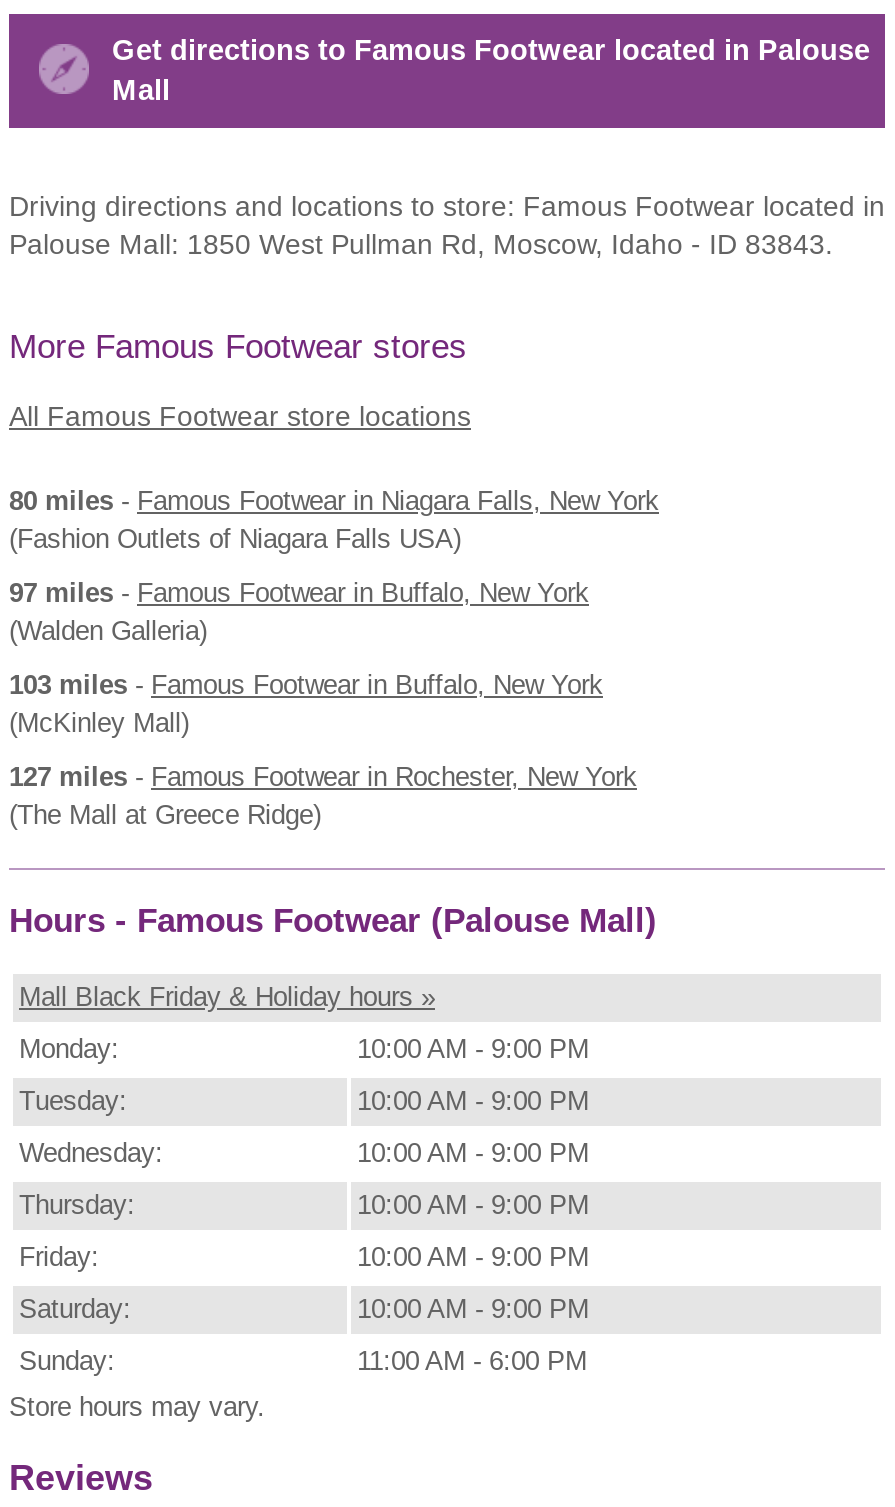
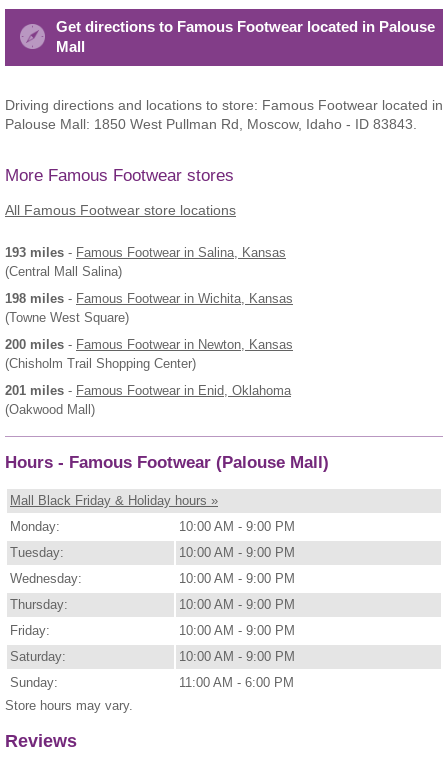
[9,485,659,553] 80 miles - Famous Footwear in Niagara Falls, New York | (Fashion Outlets of Niagara Falls USA) -> [5,245,286,279] 193 miles - Famous Footwear in Salina, Kansas | (Central Mall Salina)
[9,577,589,645] 97 miles - Famous Footwear in Buffalo, New York | (Walden Galleria) -> [5,291,293,325] 198 miles - Famous Footwear in Wichita, Kansas | (Towne West Square)
[9,669,603,737] 103 miles - Famous Footwear in Buffalo, New York | (McKinley Mall) -> [5,337,293,371] 200 miles - Famous Footwear in Newton, Kansas | (Chisholm Trail Shopping Center)
[9,761,637,829] 127 miles - Famous Footwear in Rochester, New York | (The Mall at Greece Ridge) -> [5,383,291,417] 201 miles - Famous Footwear in Enid, Oklahoma | (Oakwood Mall)

